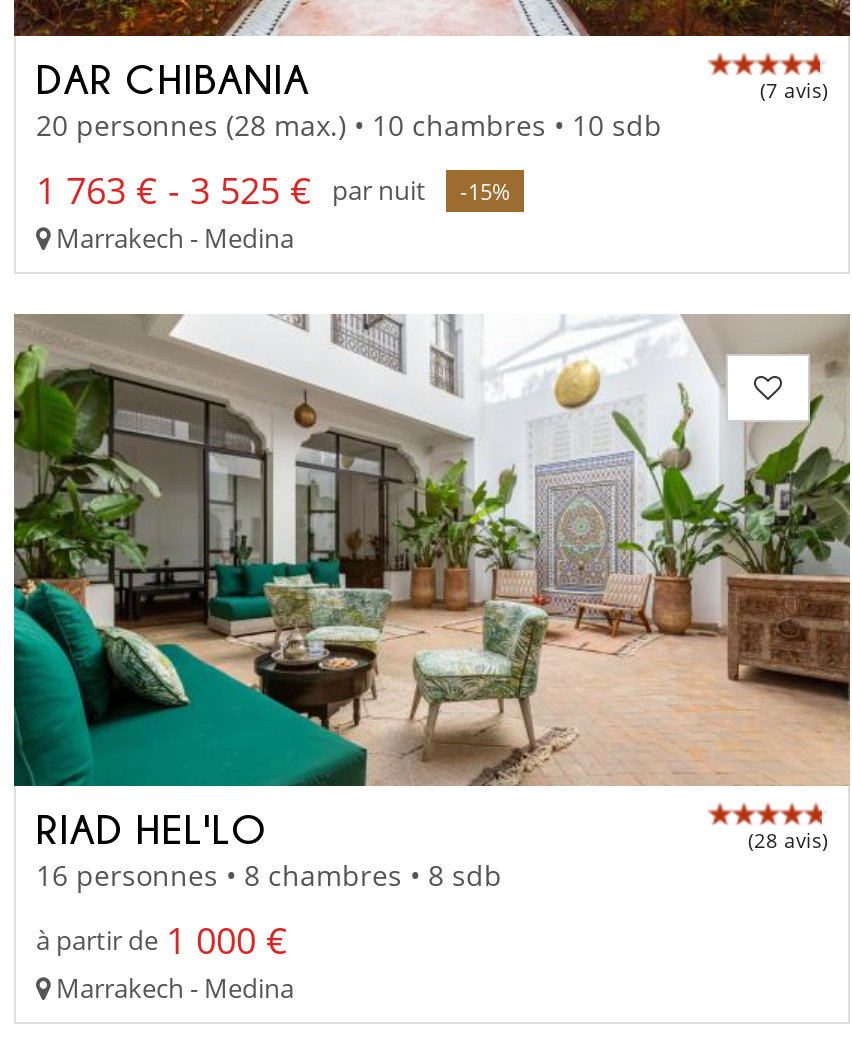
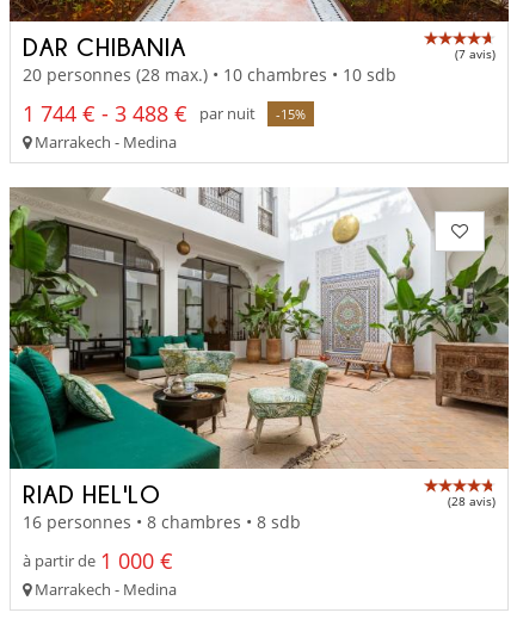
[36,166,510,214] 1 763 € - 3 525 € par nuit -15% -> [23,99,306,128] 1 744 € - 3 488 € par nuit -15%

